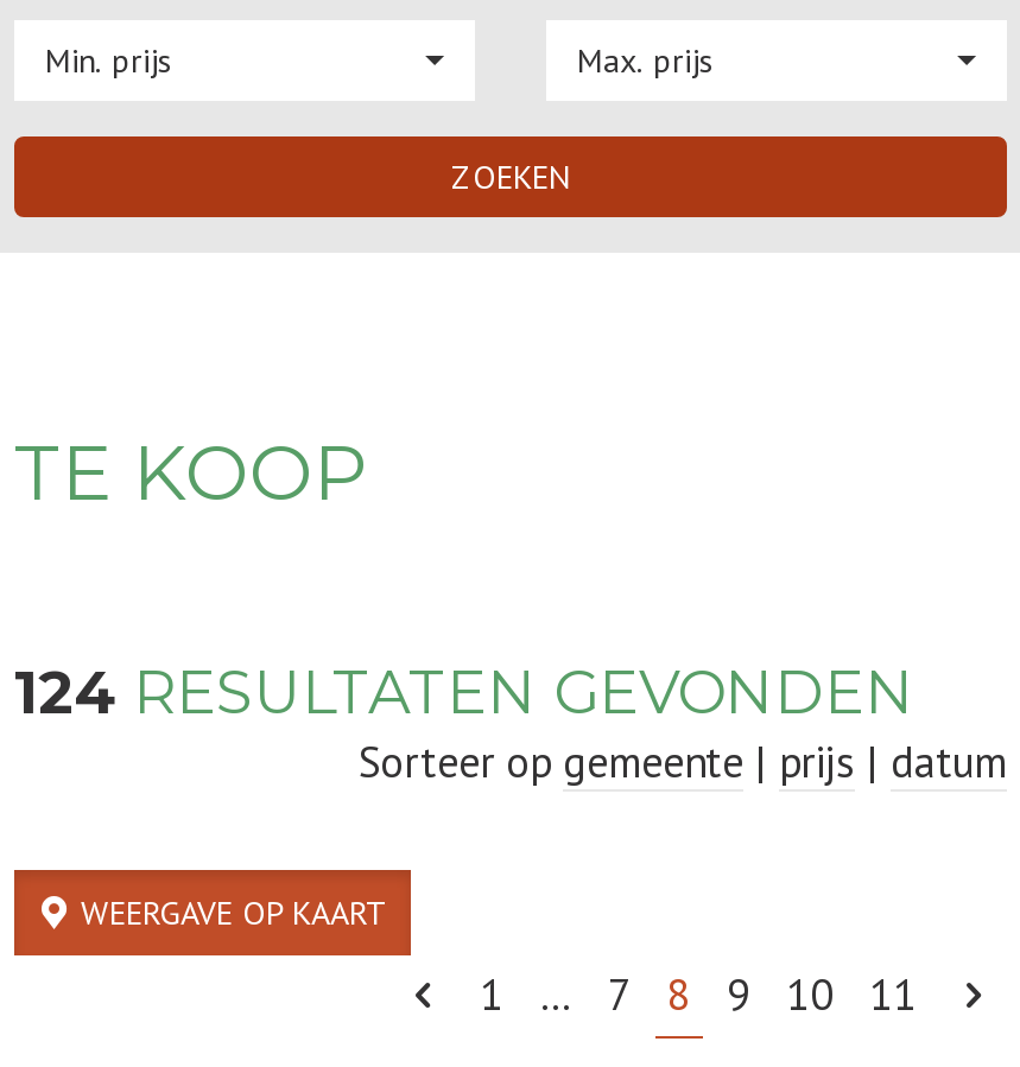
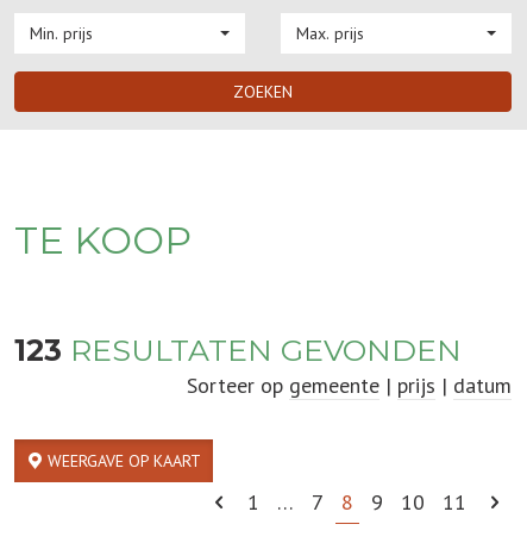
[14,656,914,728] 124 RESULTATEN GEVONDEN -> [14,332,462,368] 123 RESULTATEN GEVONDEN

